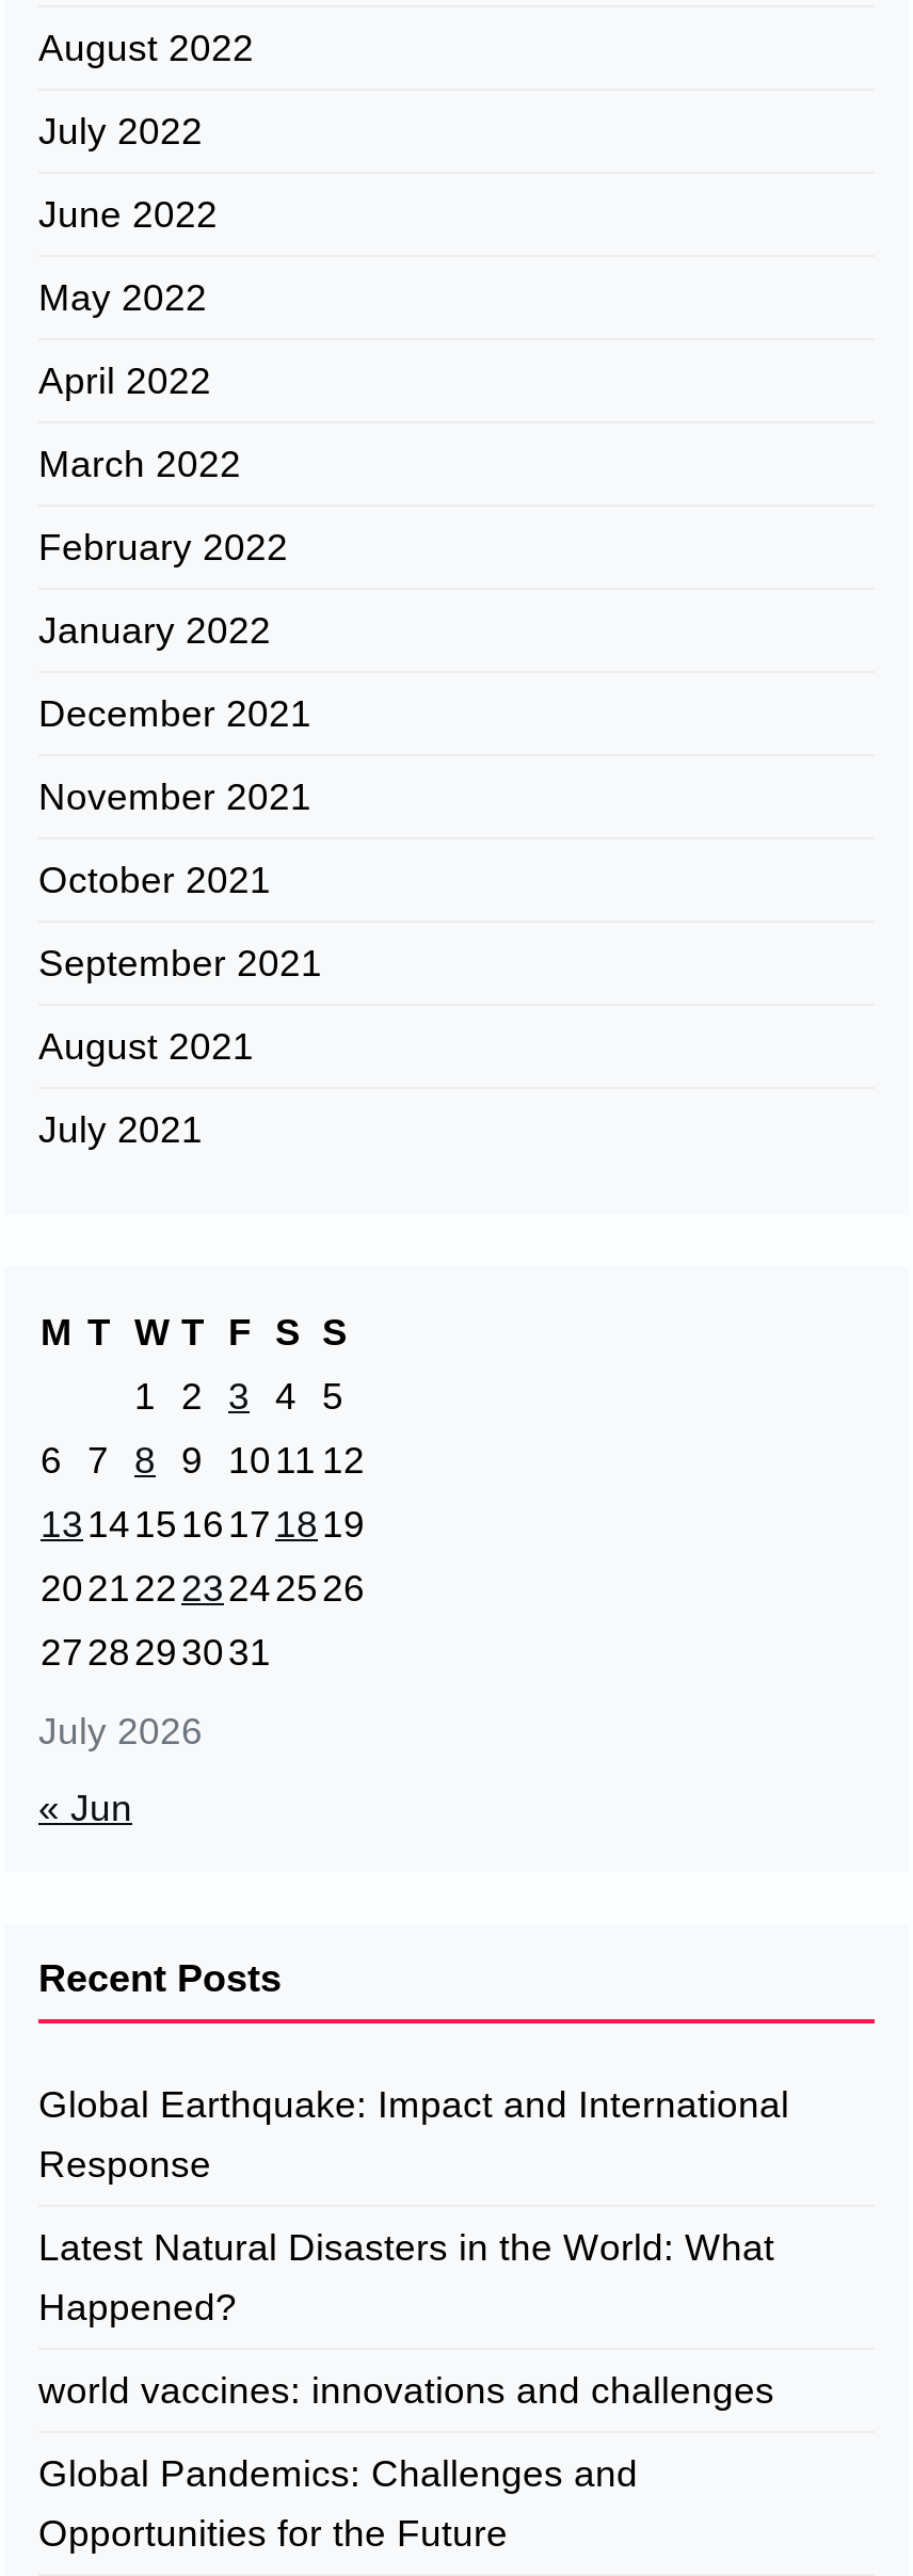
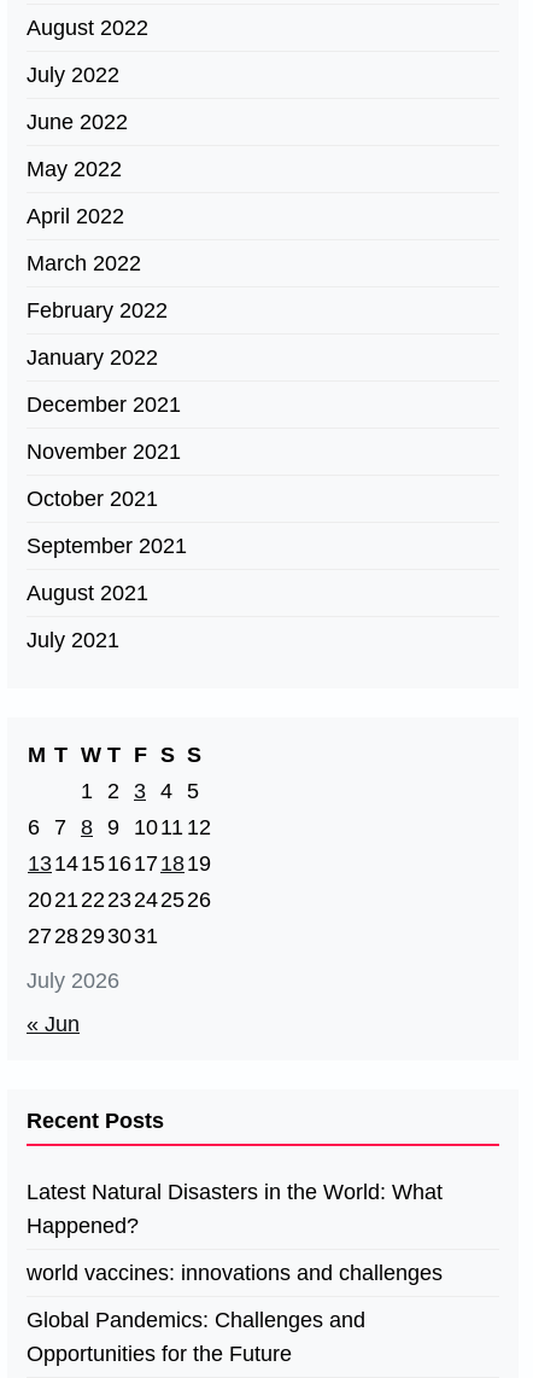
[38,2083,789,2186] Global Earthquake: Impact and International | Response -> none

